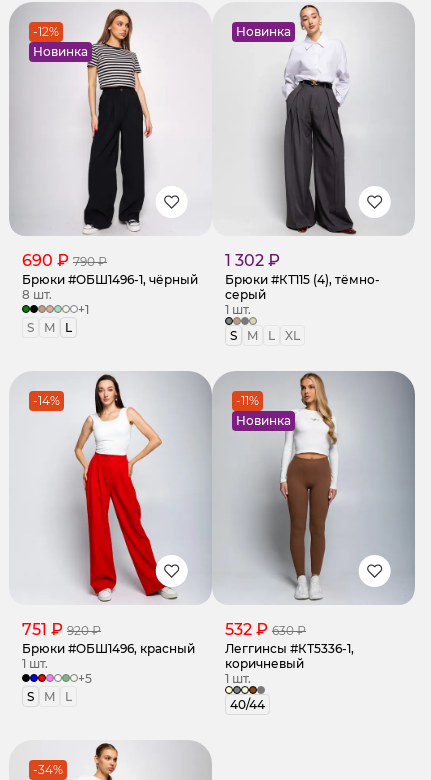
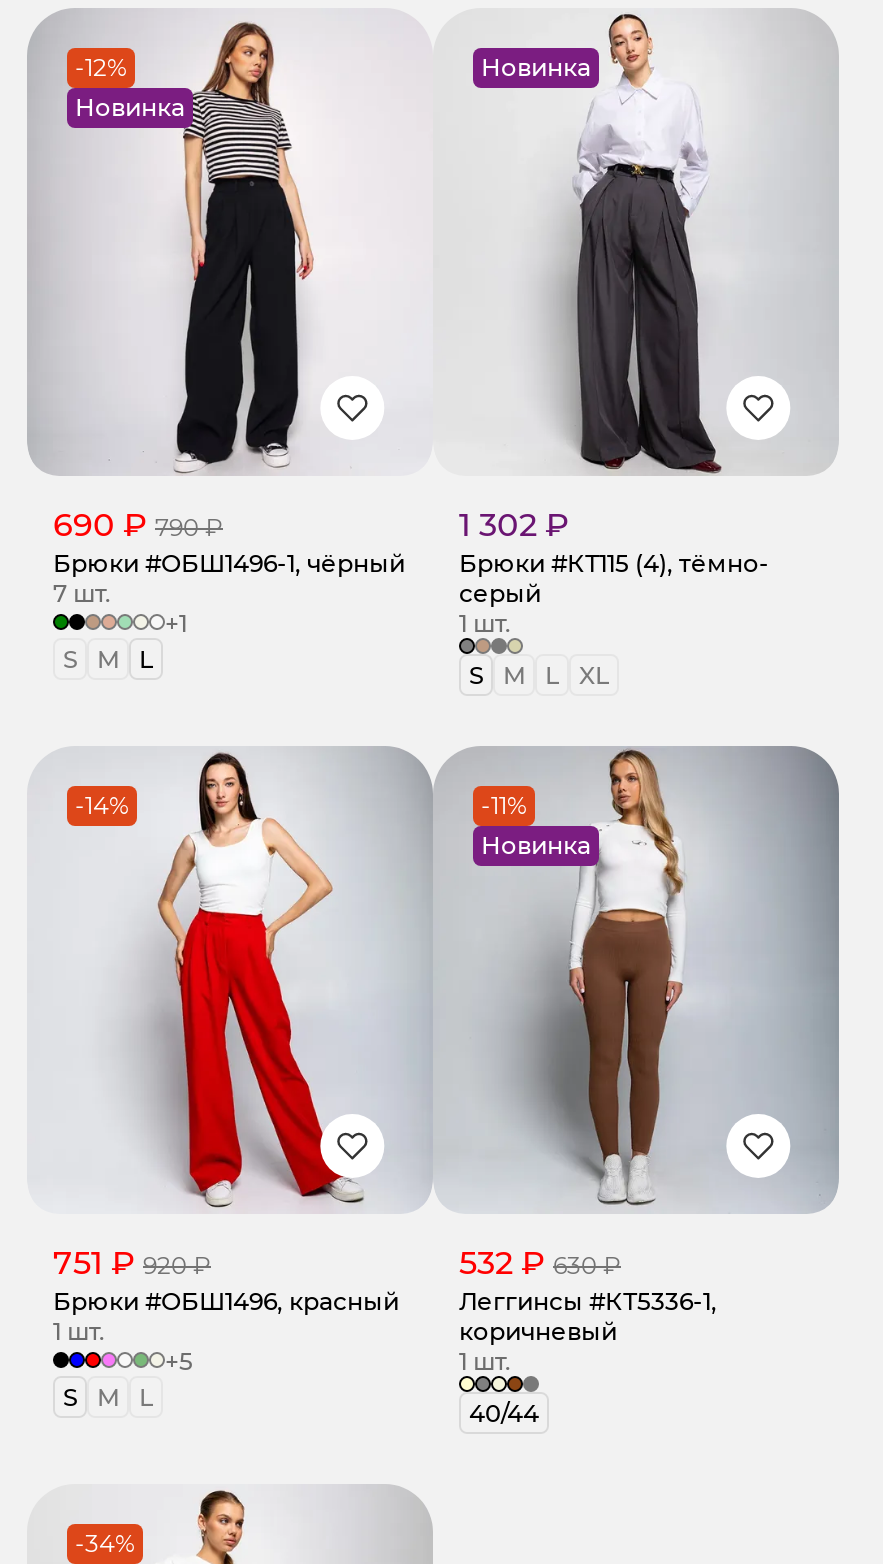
[22,287,52,302] 8 шт. -> [53,578,111,608] 7 шт.

